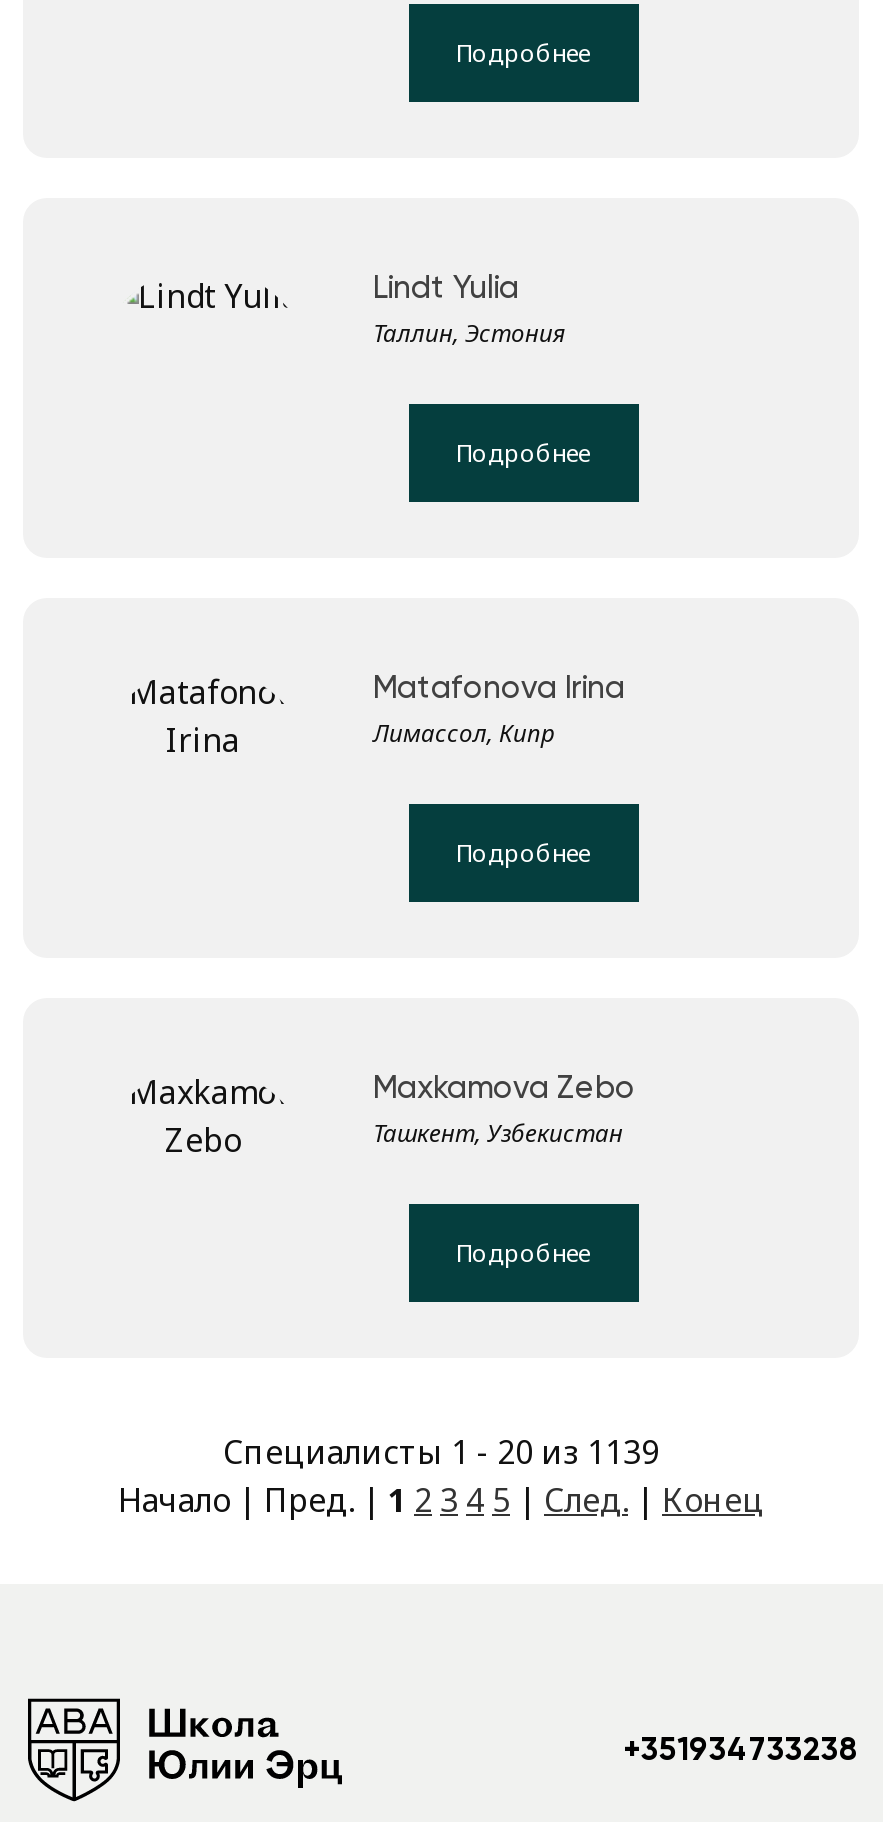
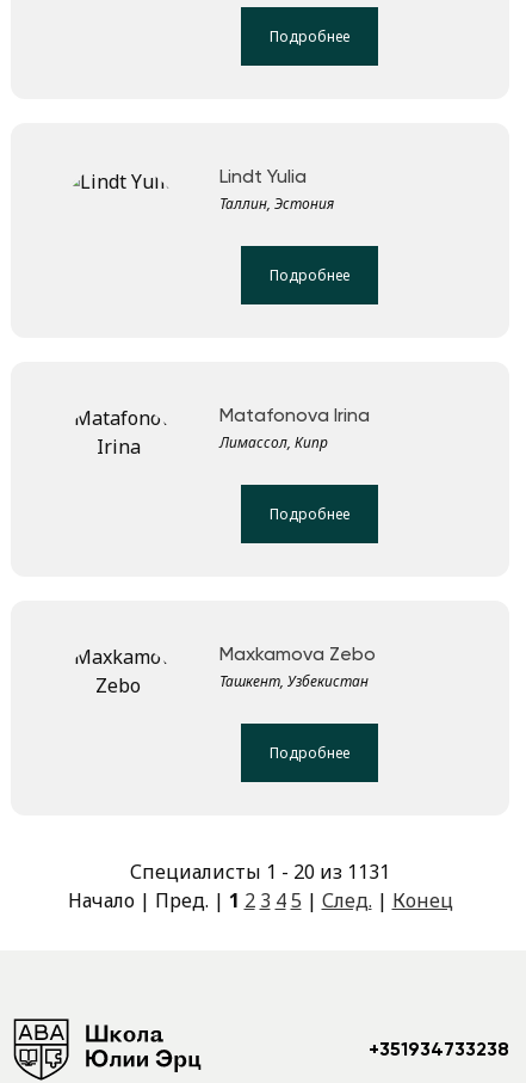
[223,1430,659,1474] Специалисты 1 - 20 из 1139 -> [130,859,390,885] Специалисты 1 - 20 из 1131

